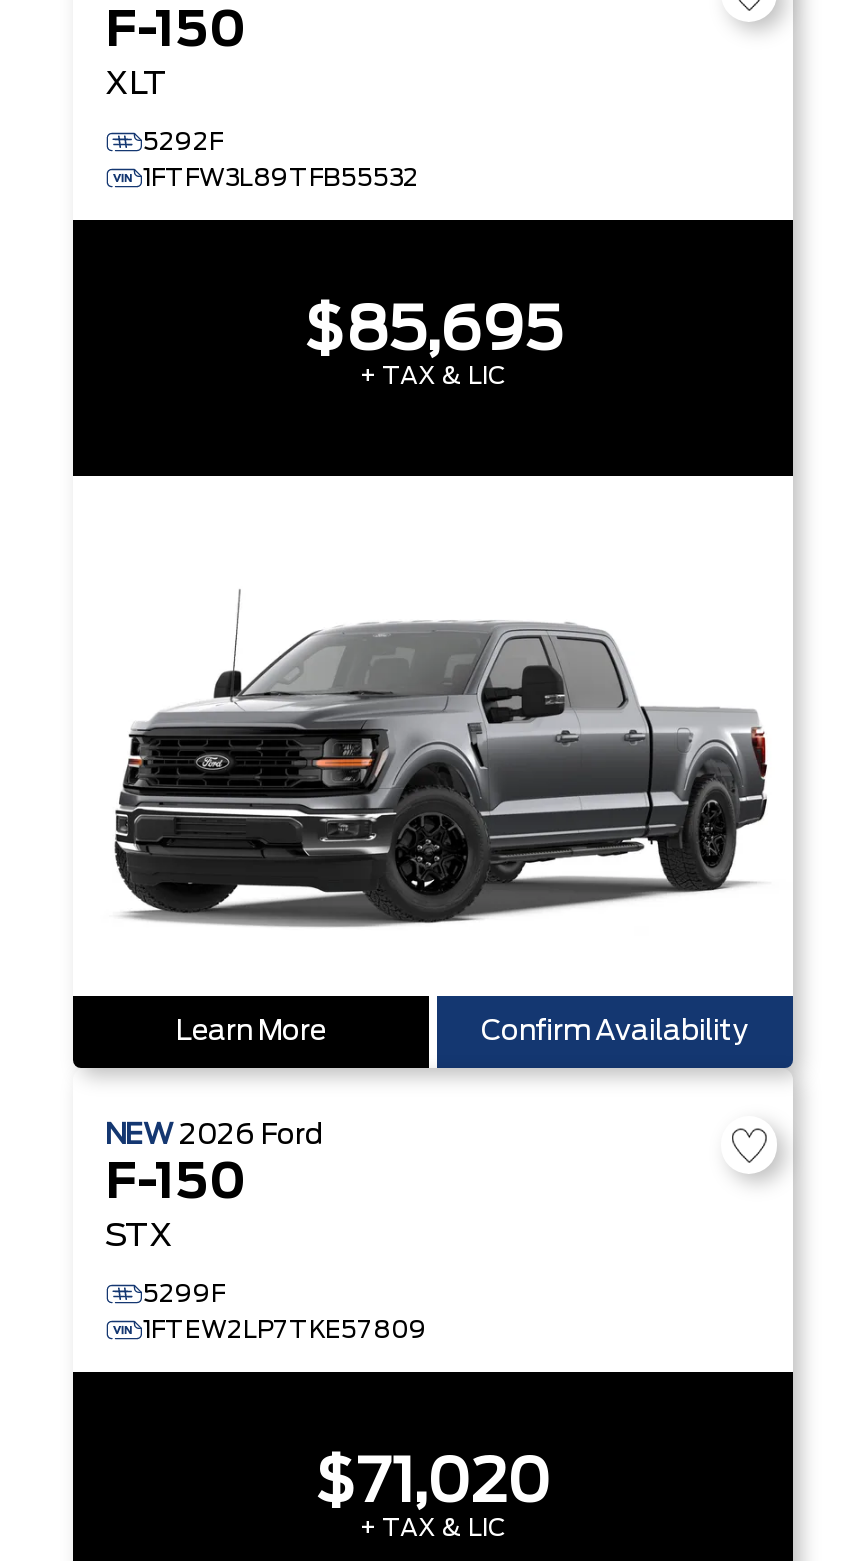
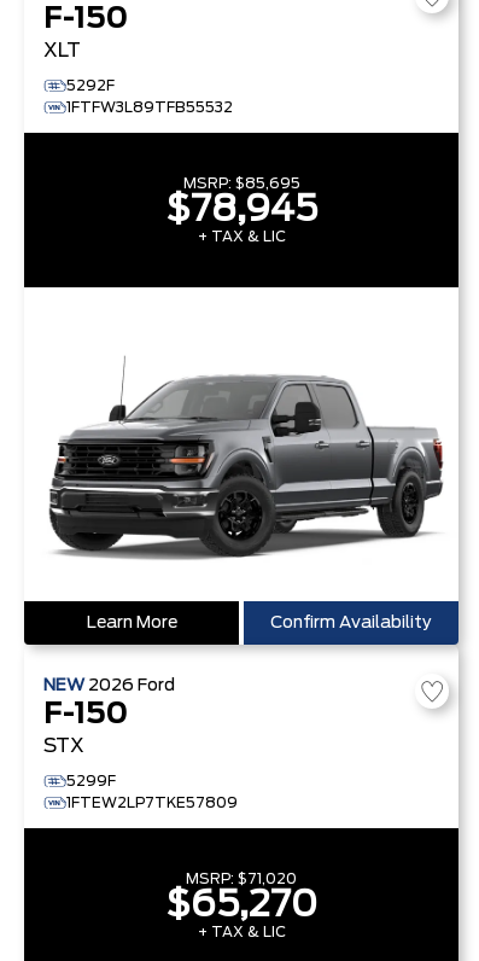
[304,302,562,362] $85,695 -> [165,176,317,228] MSRP: $85,695 | $78,945
[315,1454,551,1514] $71,020 -> [165,872,317,924] MSRP: $71,020 | $65,270

